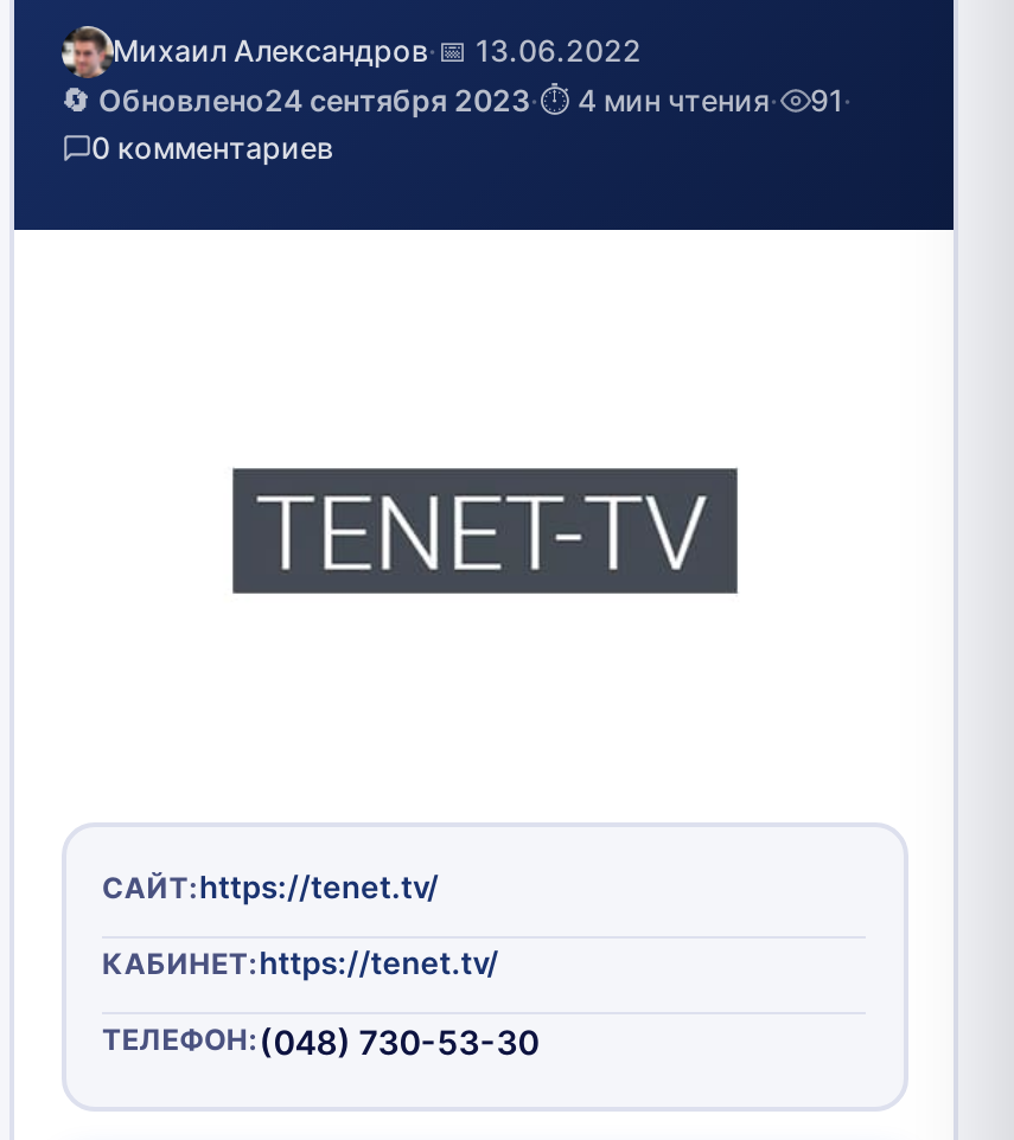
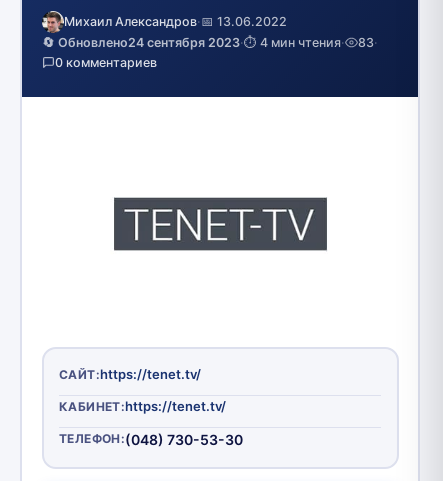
[810,82,853,117] 91· -> [357,34,377,49] 83·

